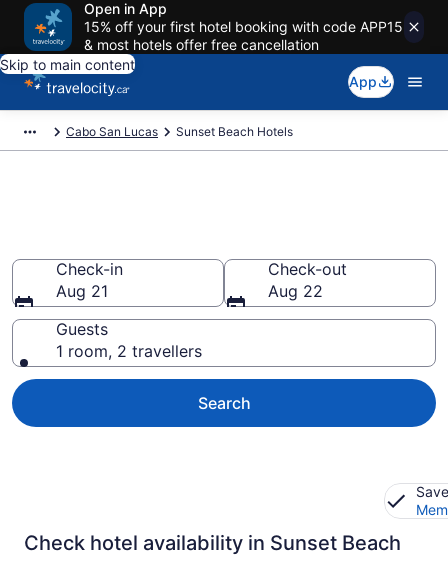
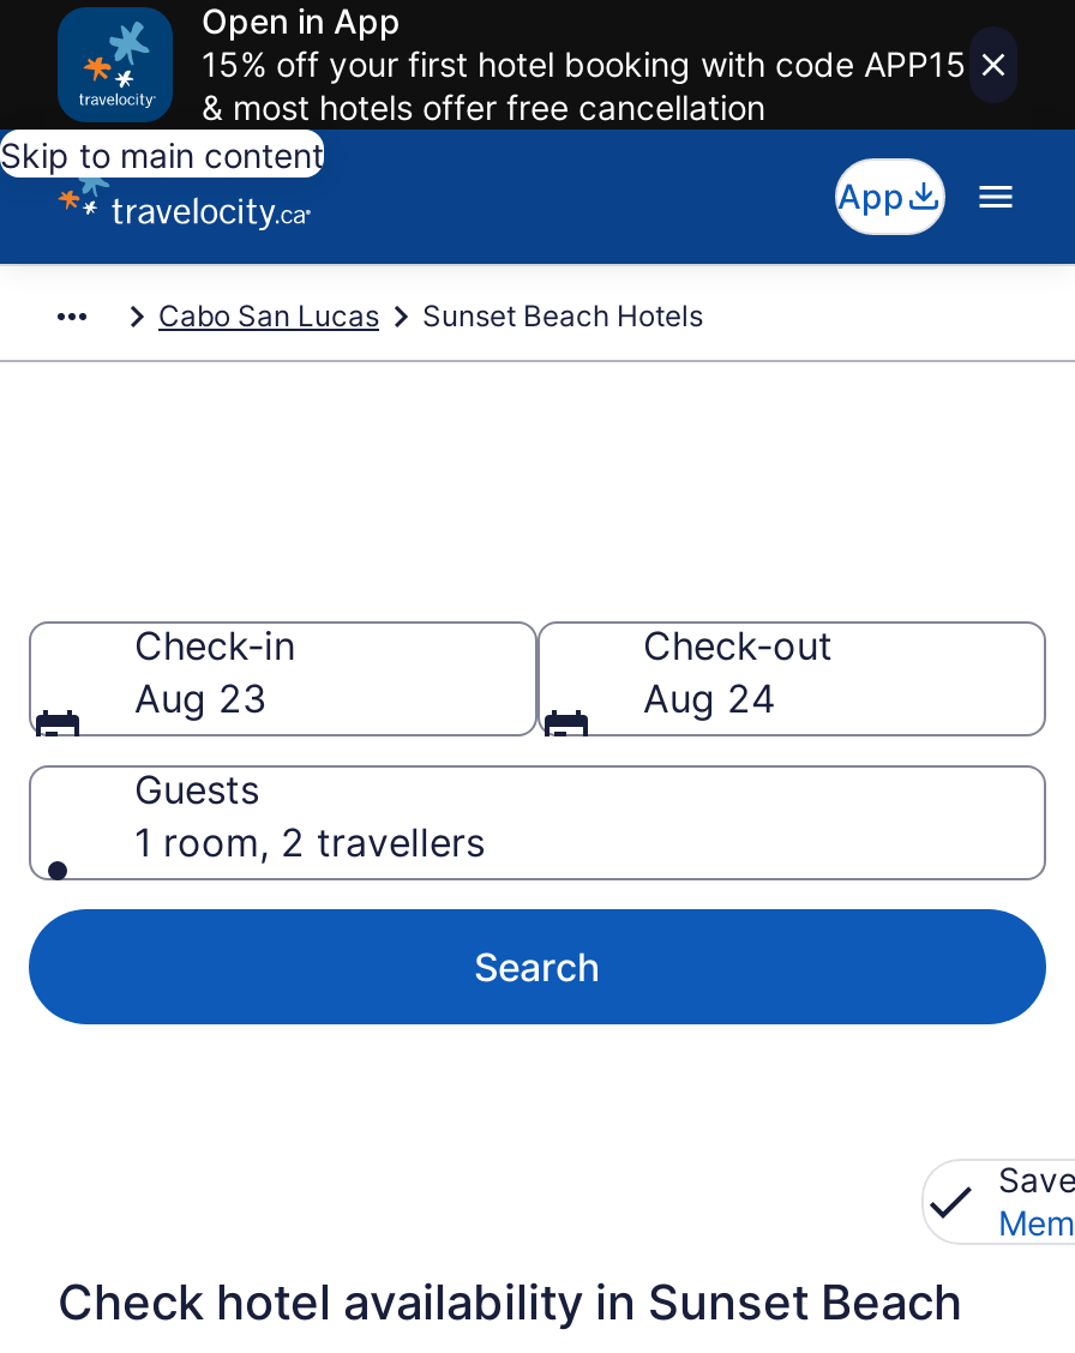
[56,281,108,301] Aug 21 -> [134,674,266,722] Aug 23
[268,281,323,301] Aug 22 -> [643,674,775,722] Aug 24

